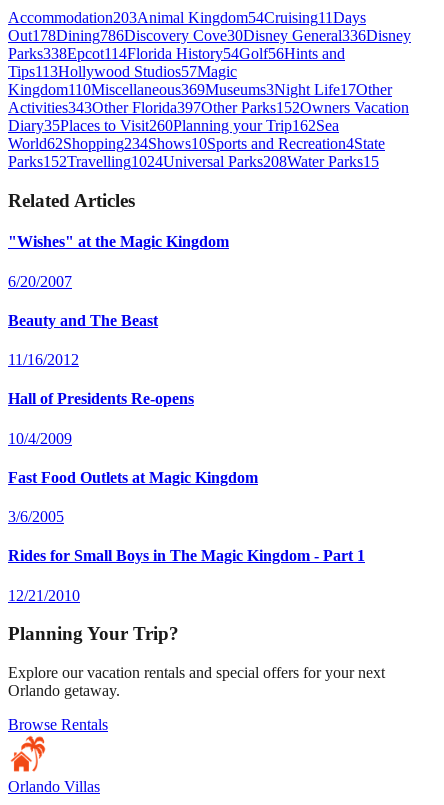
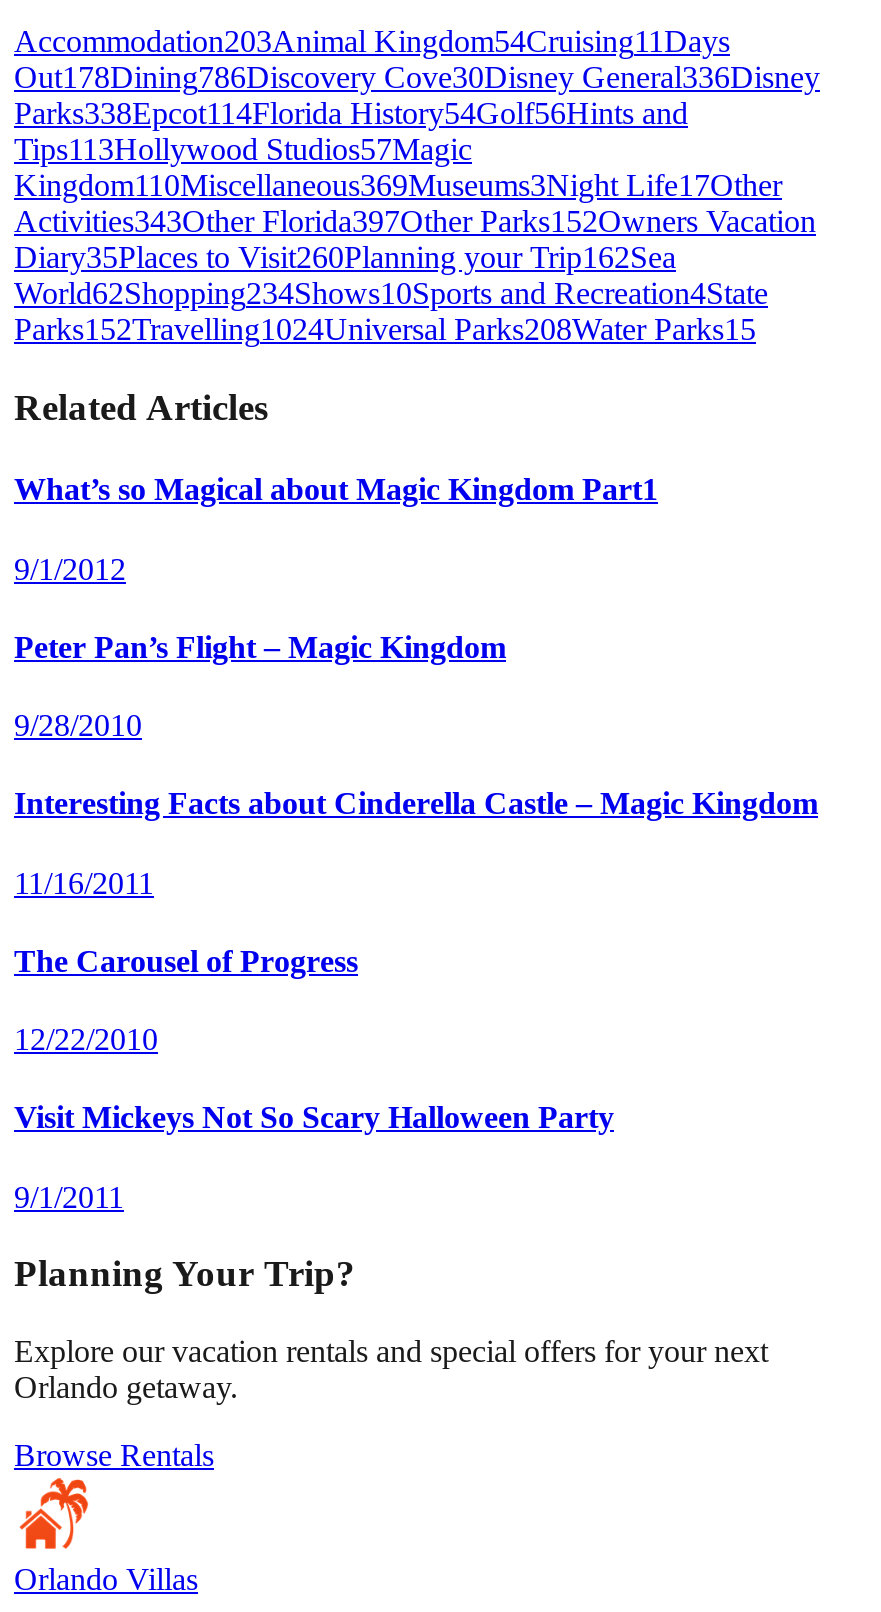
[8,233,229,250] "Wishes" at the Magic Kingdom -> [14,472,658,506] What’s so Magical about Magic Kingdom Part1
[8,272,72,289] 6/20/2007 -> [14,551,126,585] 9/1/2012
[8,312,158,329] Beauty and The Beast -> [14,630,506,664] Peter Pan’s Flight – Magic Kingdom
[8,351,79,368] 11/16/2012 -> [14,708,142,742] 9/28/2010
[8,390,194,407] Hall of Presidents Re-opens -> [14,787,818,821] Interesting Facts about Cinderella Castle – Magic Kingdom
[8,430,72,447] 10/4/2009 -> [14,865,154,899] 11/16/2011
[8,469,258,486] Fast Food Outlets at Magic Kingdom -> [14,944,358,978] The Carousel of Progress
[8,508,64,525] 3/6/2005 -> [14,1022,158,1056] 12/22/2010
[8,547,365,564] Rides for Small Boys in The Magic Kingdom - Part 1 -> [14,1101,614,1135] Visit Mickeys Not So Scary Halloween Party
[8,587,80,604] 12/21/2010 -> [14,1179,124,1213] 9/1/2011

